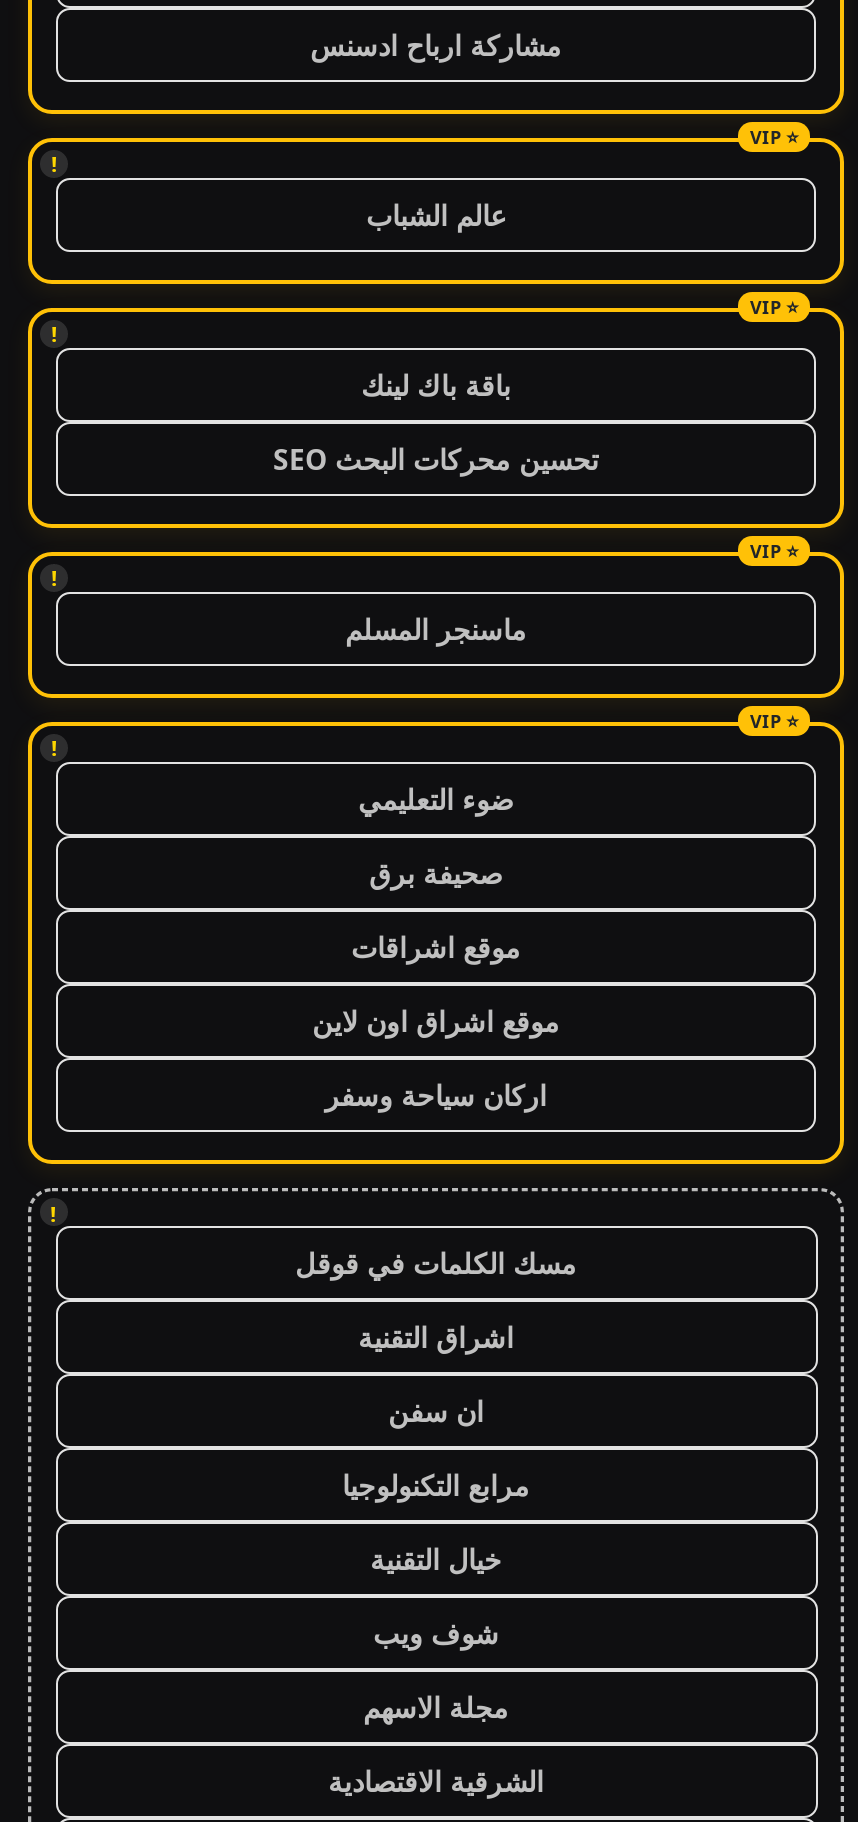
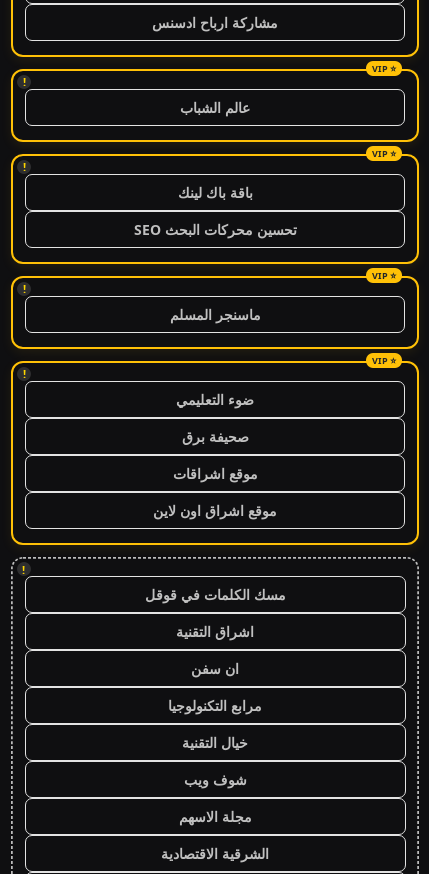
[325,1075,547,1113] اركان سياحة وسفر -> none

